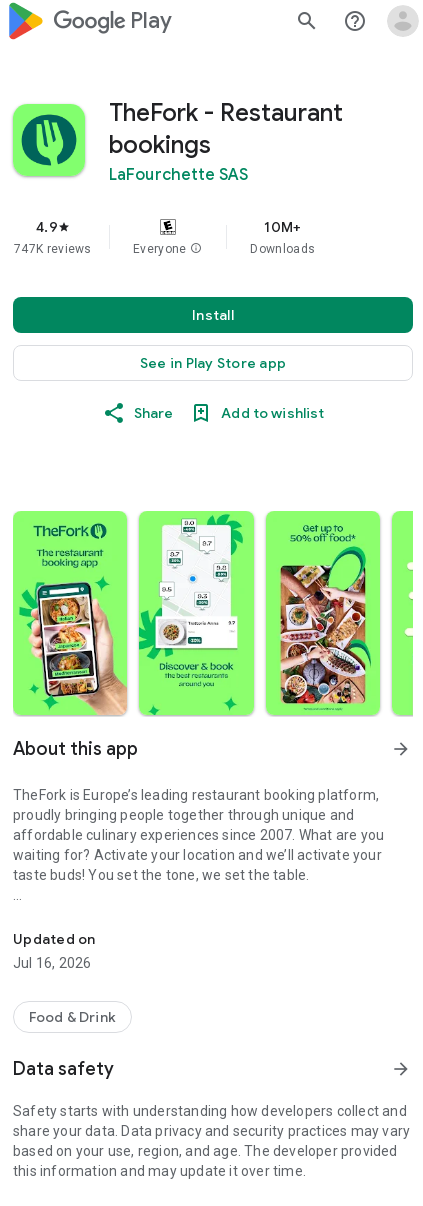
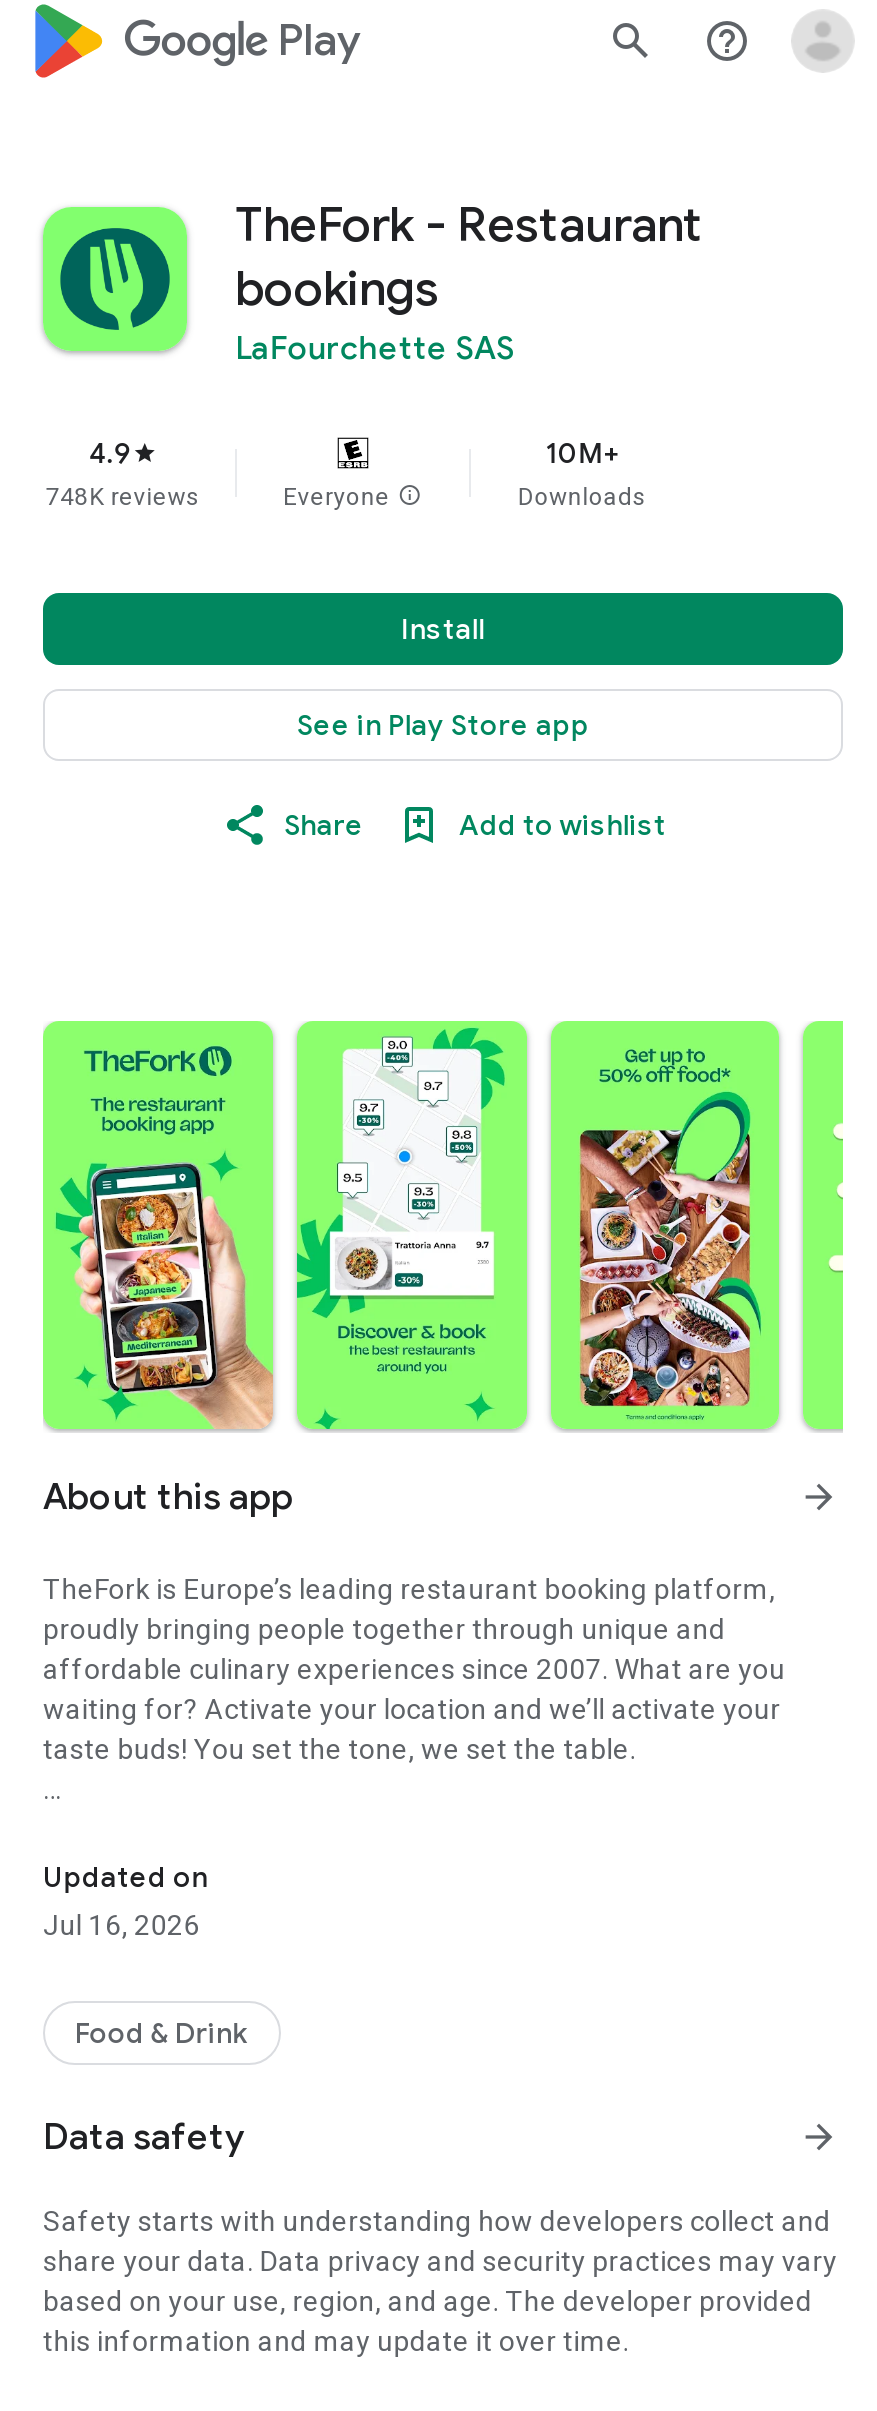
[14,242,92,256] 747K reviews -> [45,483,201,511] 748K reviews

